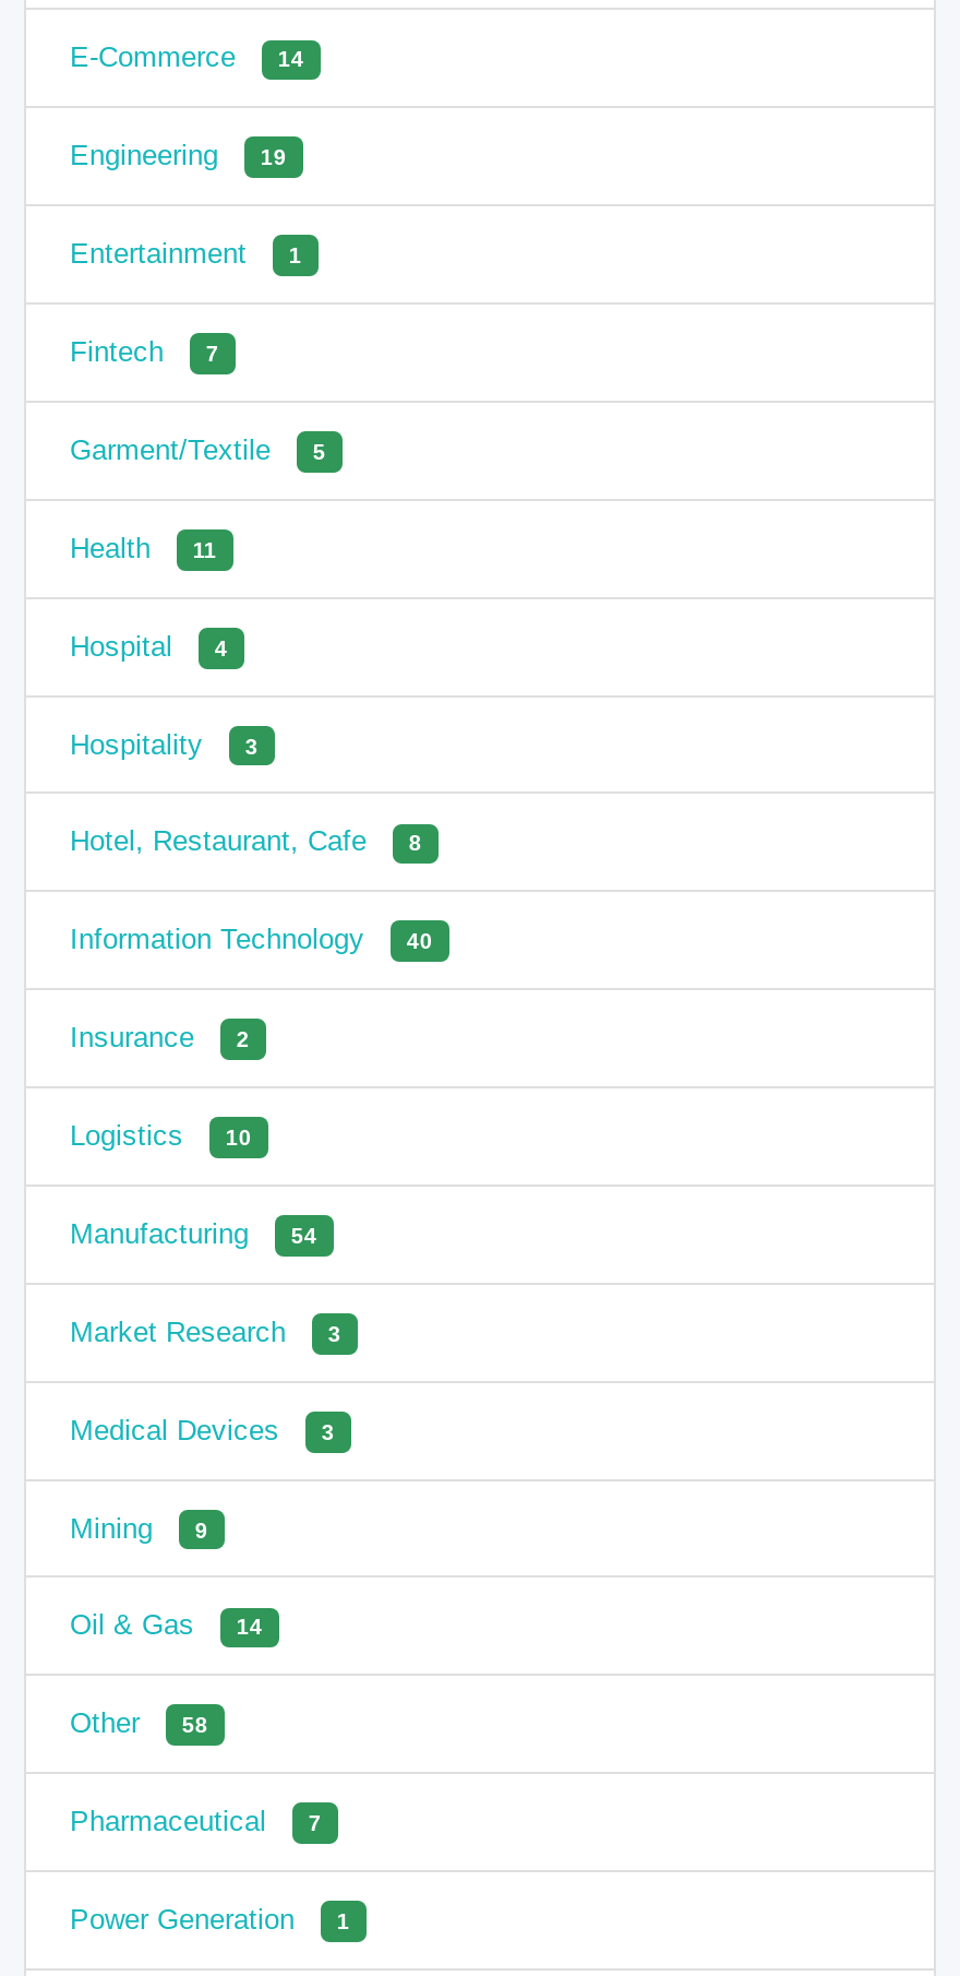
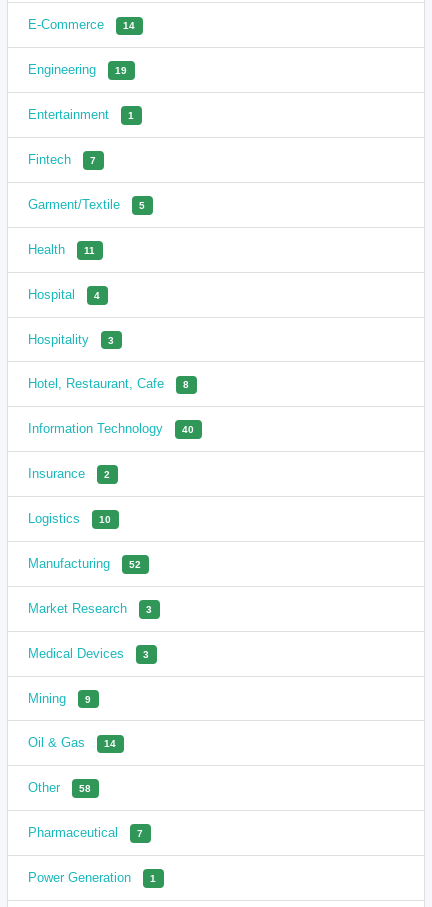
[70,1217,317,1250] Manufacturing 54 -> [28,556,141,571] Manufacturing 52

